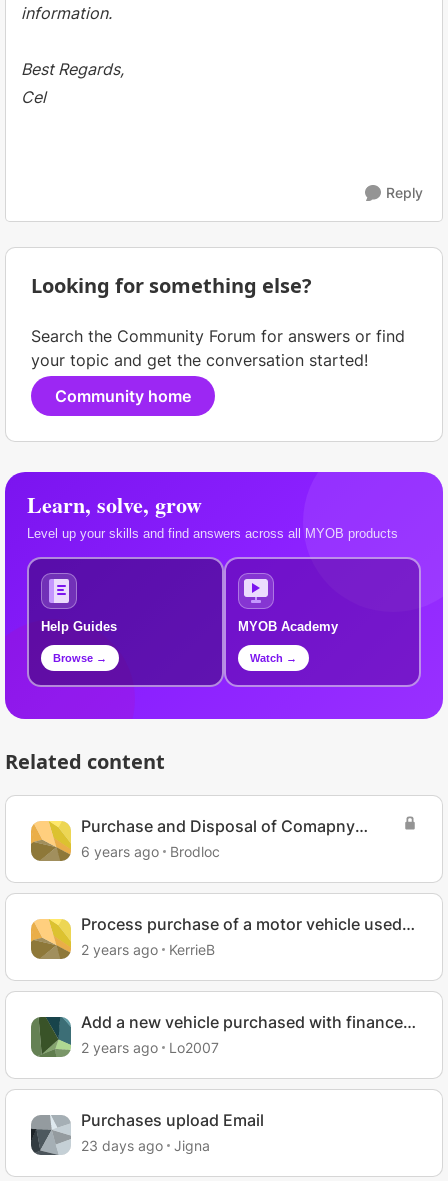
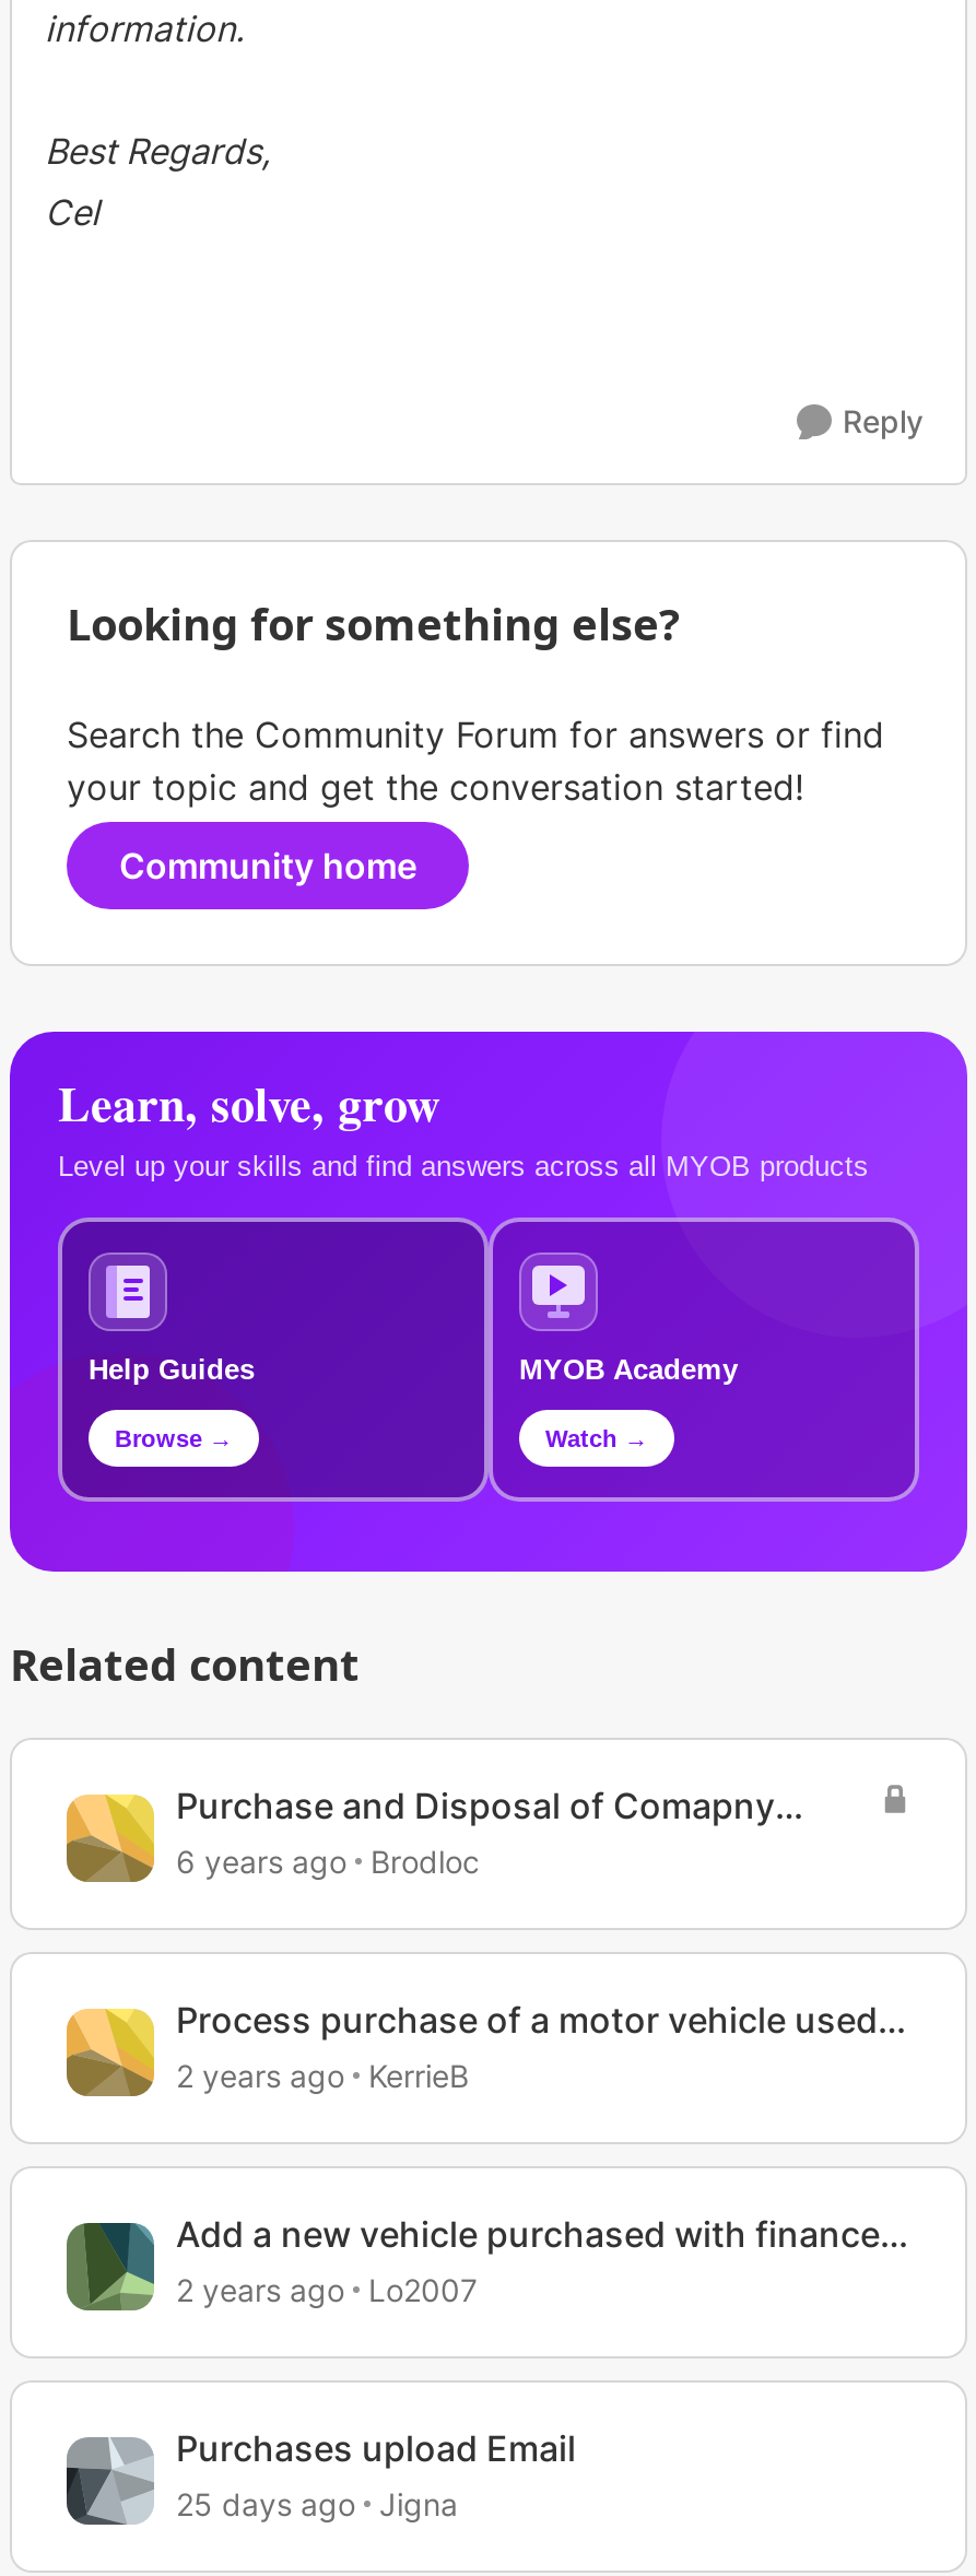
[81,1137,210,1154] 23 days ago Jigna -> [176,2486,458,2523] 25 days ago Jigna

